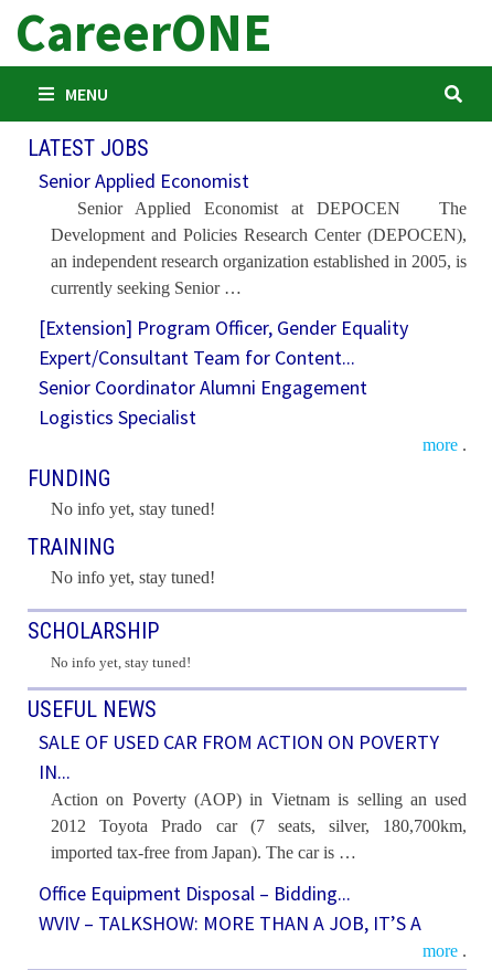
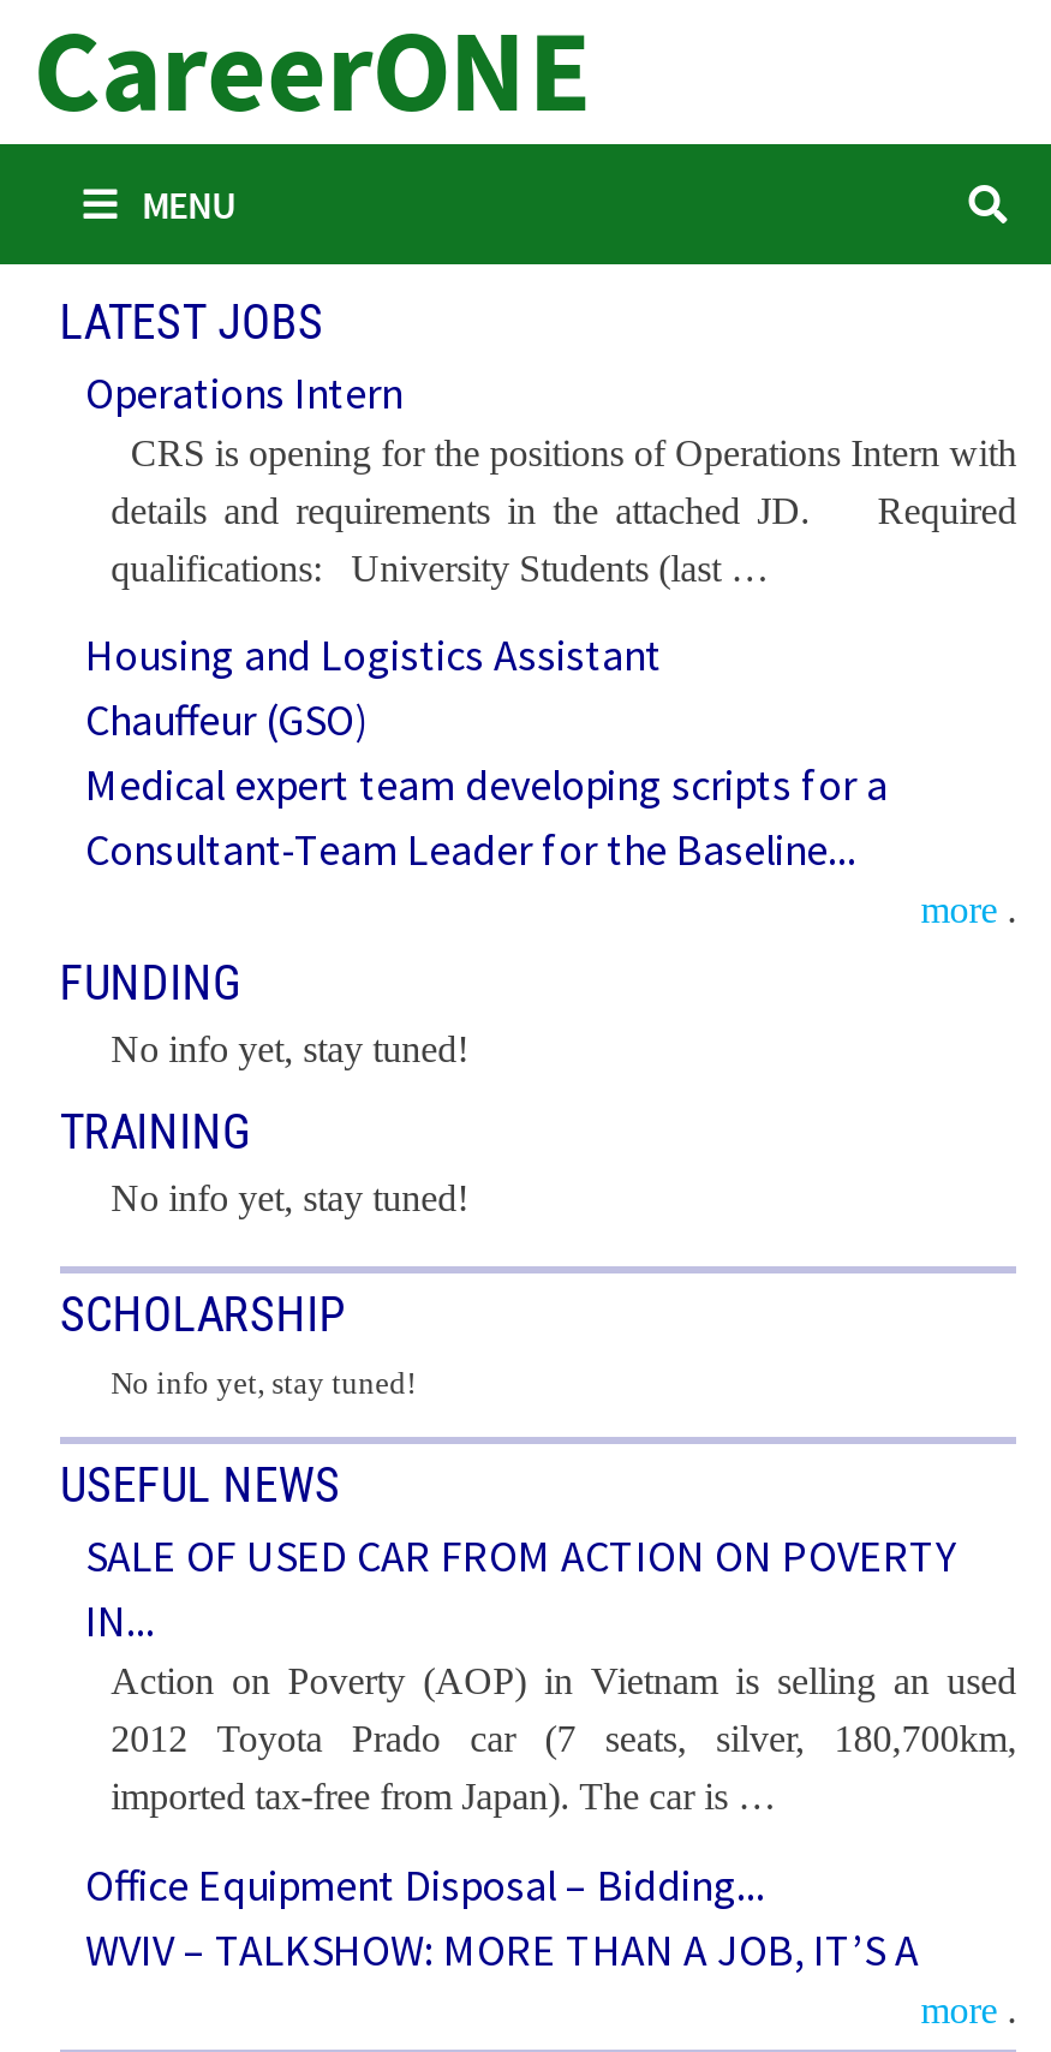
[39,167,467,297] Senior Applied Economist | Senior Applied Economist at DEPOCEN The | Development and Policies Research Center (DEPOCEN), | an independent research organization established in 2005, is | currently seeking Senior … -> [85,364,1017,588] Operations Intern | CRS is opening for the positions of Operations Intern with | details and requirements in the attached JD. Required | qualifications: University Students (last …
[39,315,409,430] [Extension] Program Officer, Gender Equality | Expert/Consultant Team for Content... | Senior Coordinator Alumni Engagement | Logistics Specialist -> [85,628,888,878] Housing and Logistics Assistant | Chauffeur (GSO) | Medical expert team developing scripts for a | Consultant-Team Leader for the Baseline...

